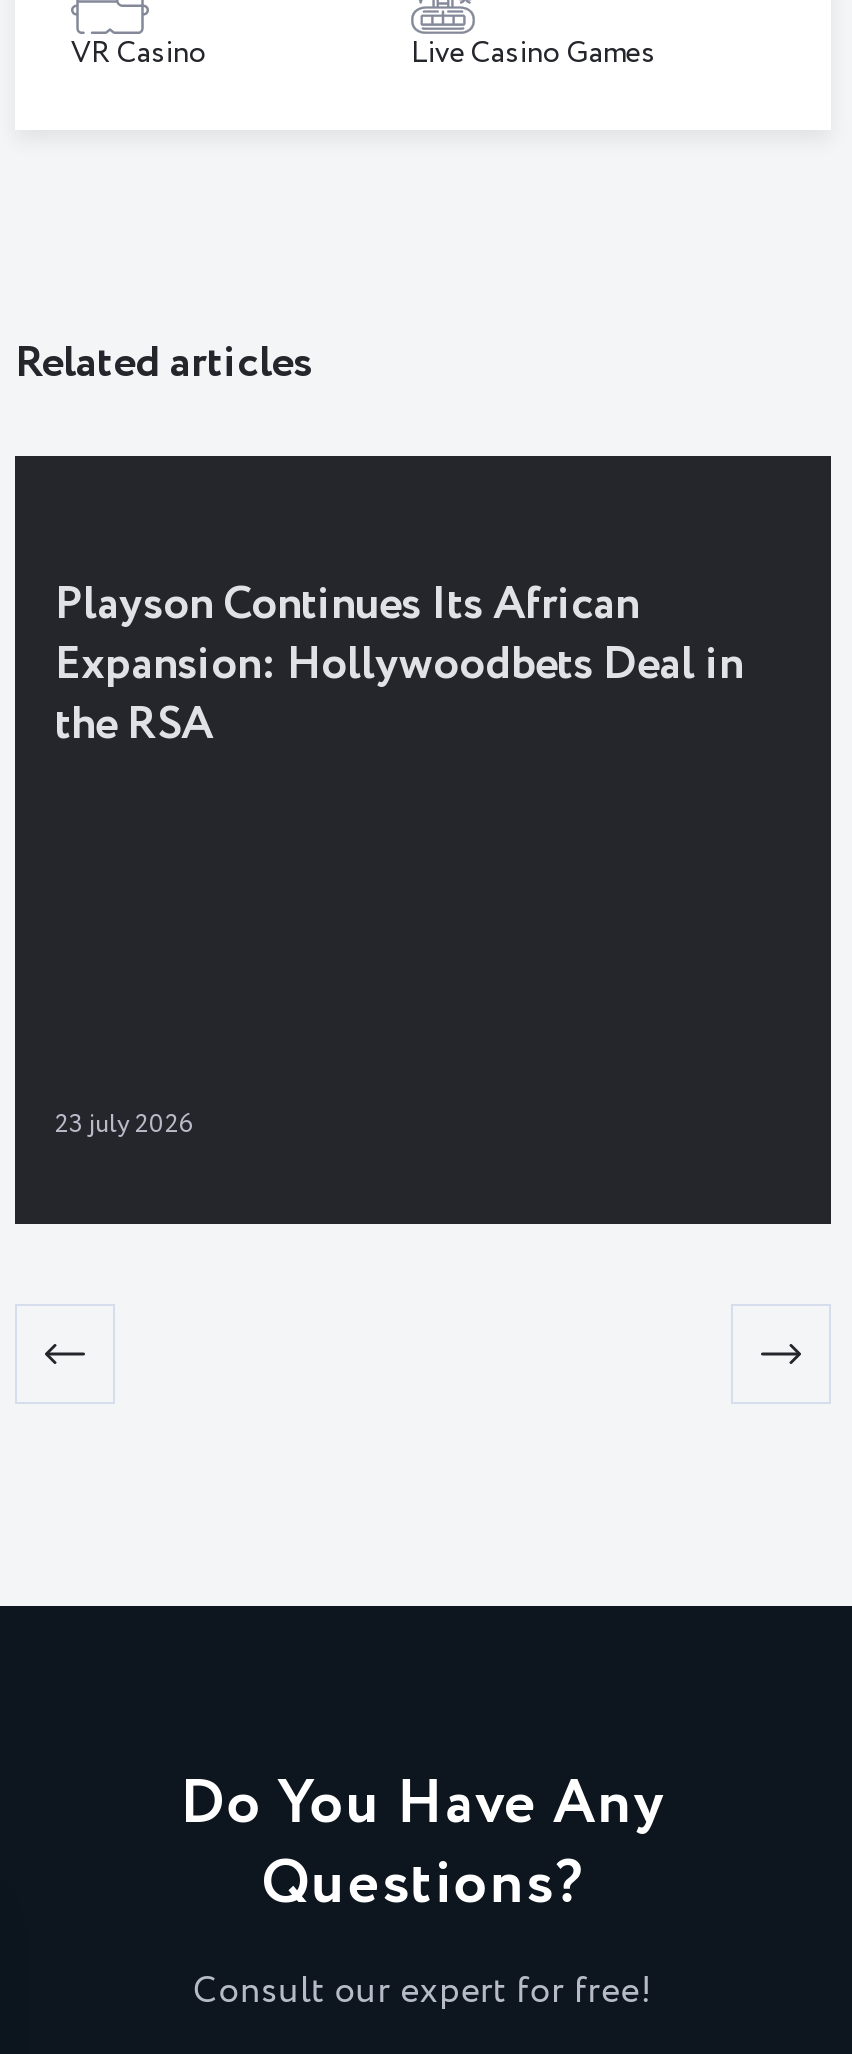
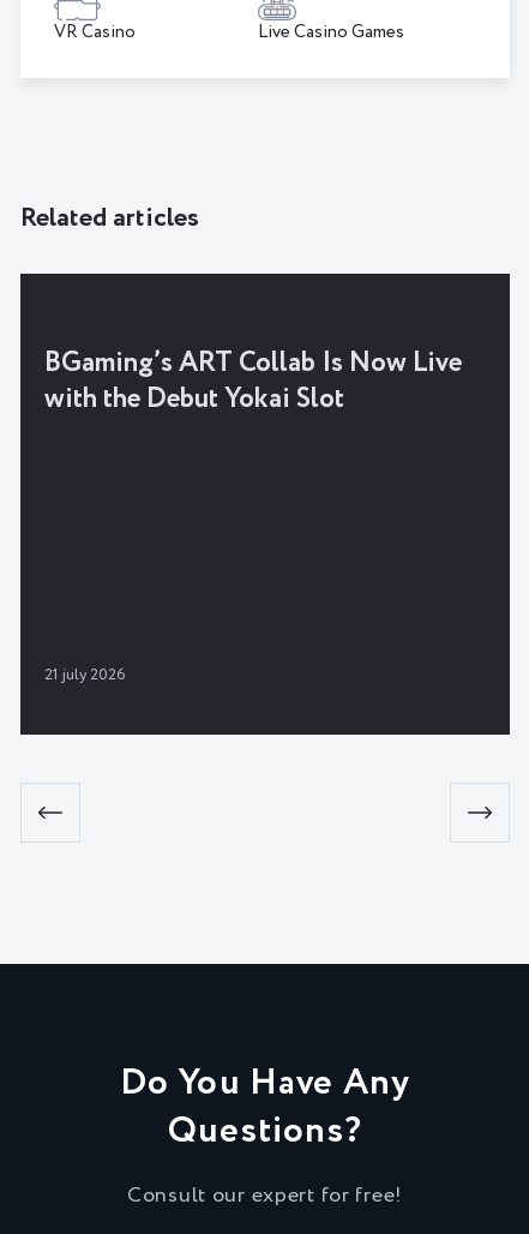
[55,571,743,757] Playson Continues Its African | Expansion: Hollywoodbets Deal in | the RSA -> [44,343,462,418] BGaming’s ART Collab Is Now Live | with the Debut Yokai Slot
[55,1105,195,1143] 23 july 2026 -> [44,663,126,686] 21 july 2026

